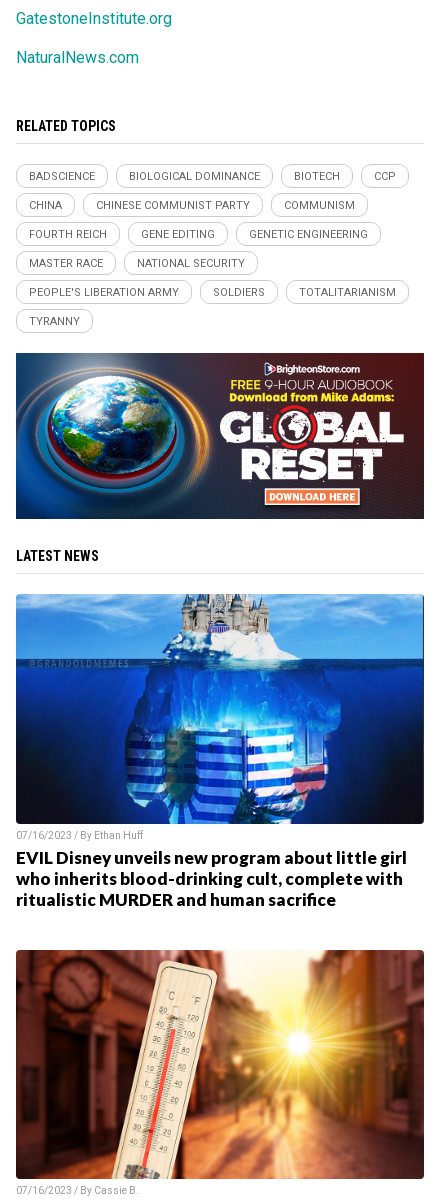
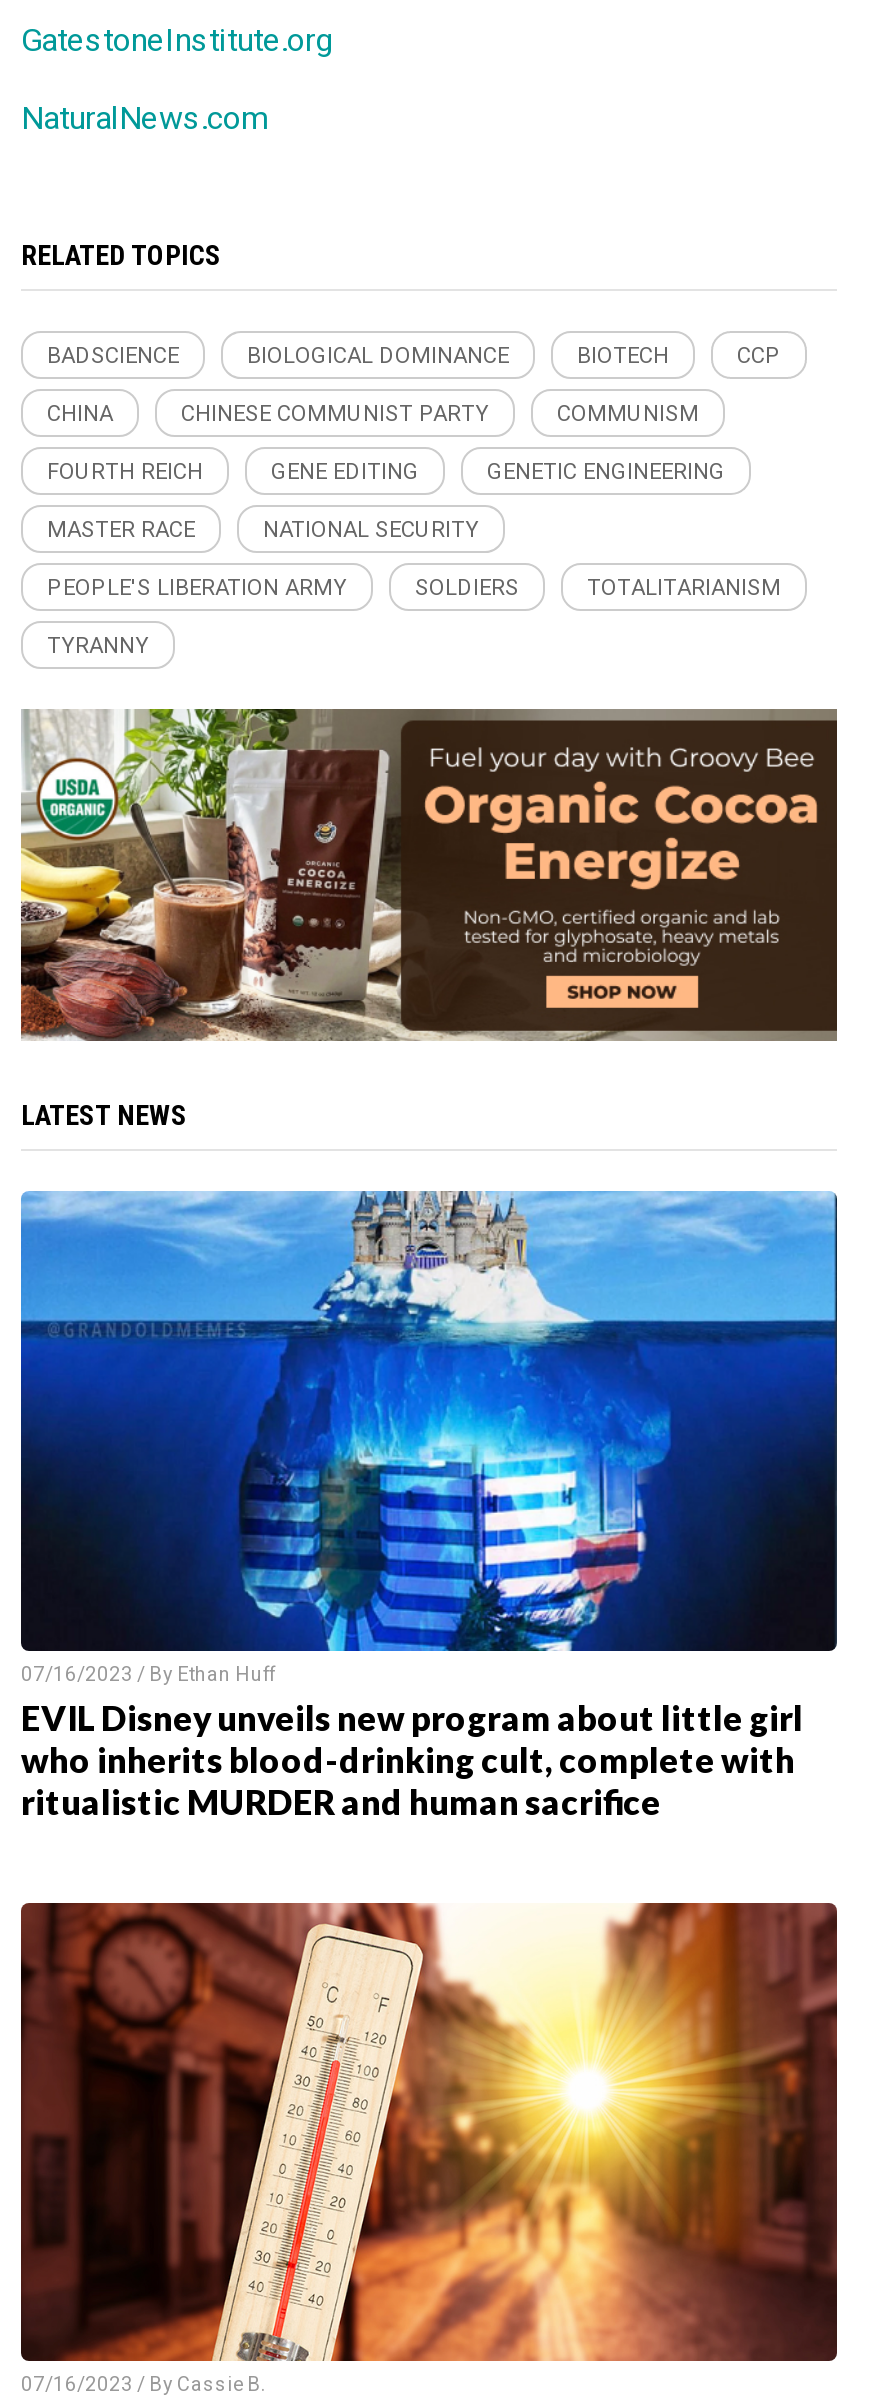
[15,352,424,520] [image] -> [19,707,839,1043] [image]

